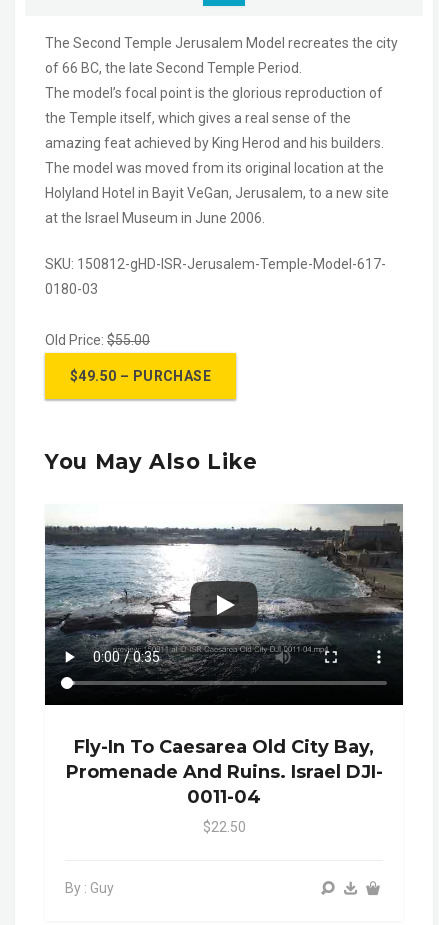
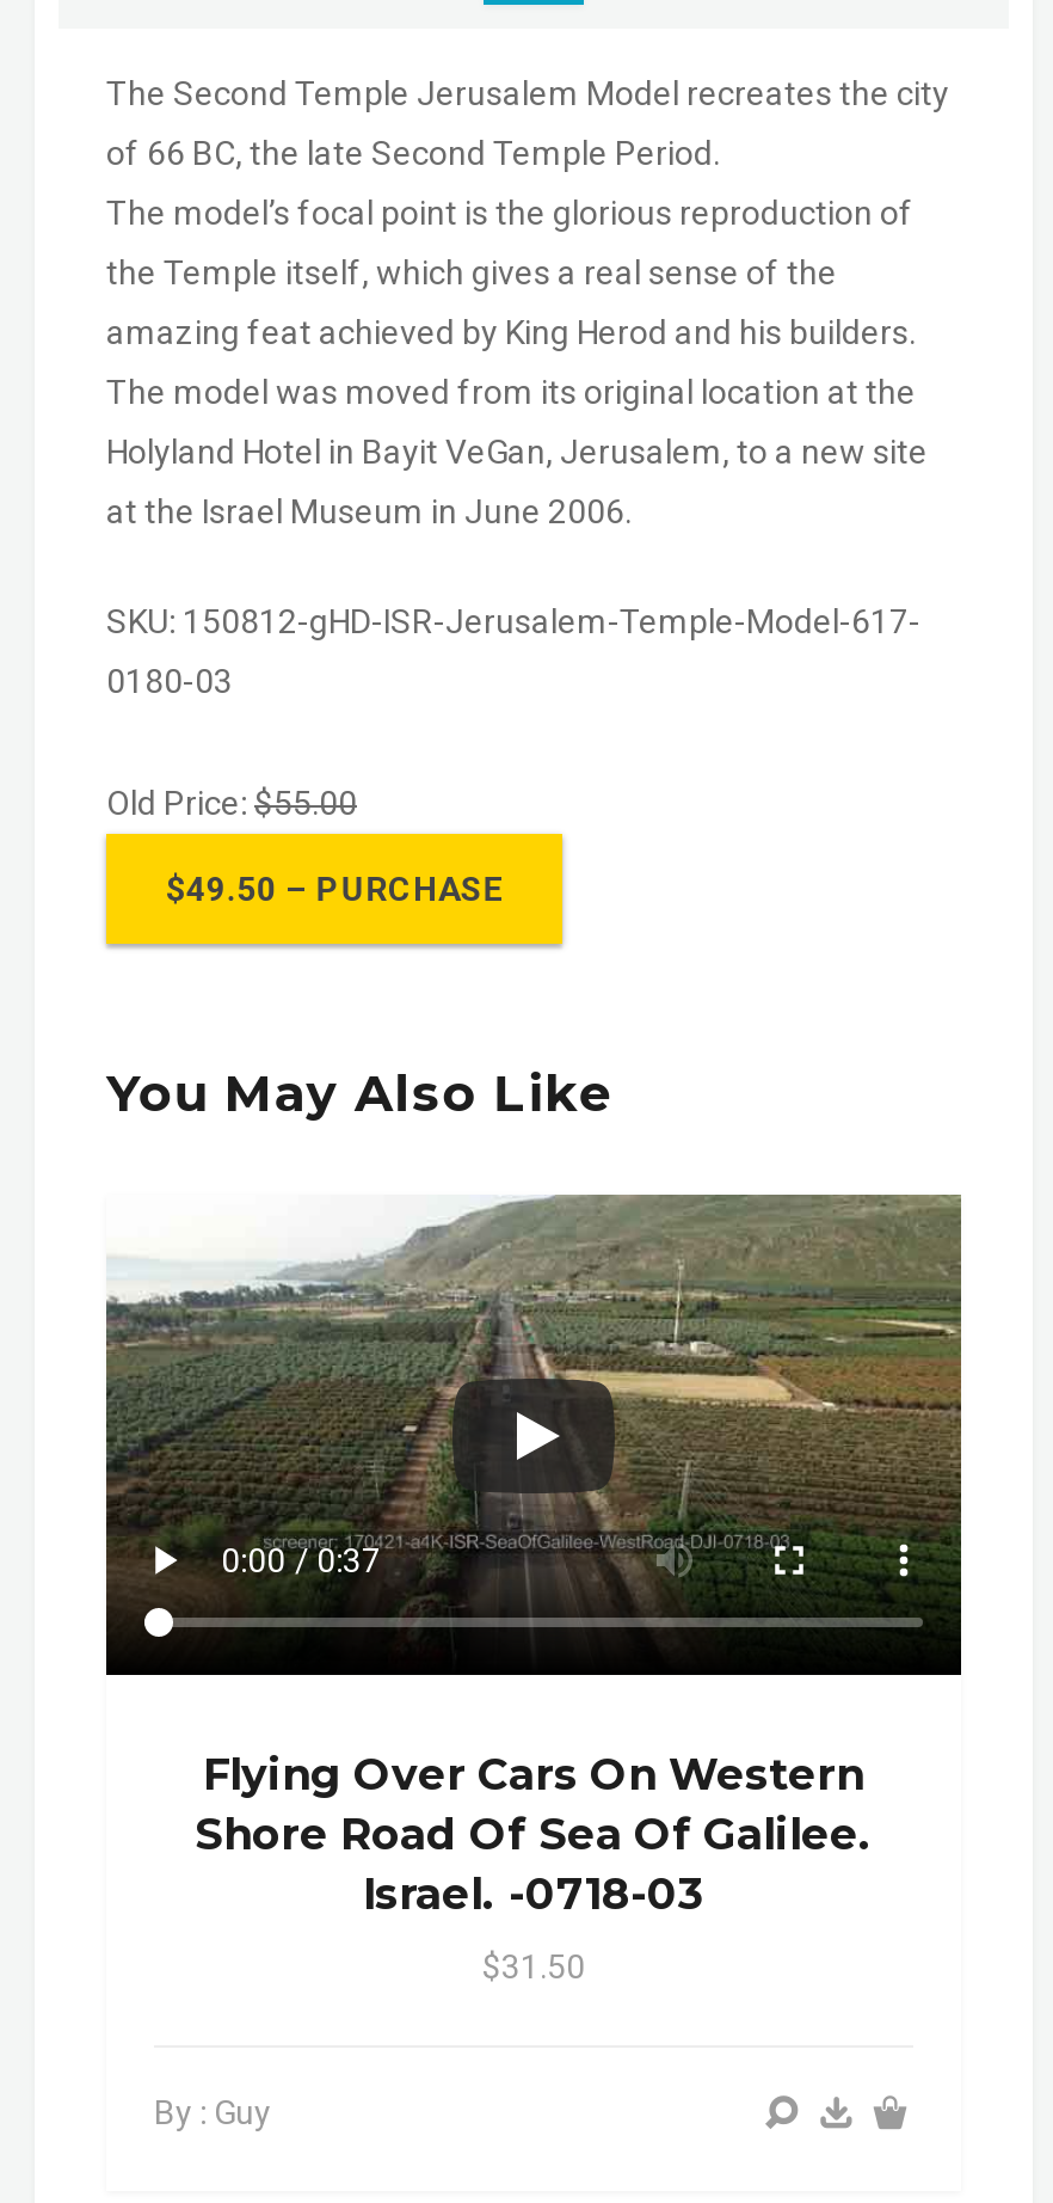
[44,504,403,680] [image] -> [104,1192,961,1613] [image]
[65,736,382,808] Fly-In To Caesarea Old City Bay, | Promenade And Ruins. Israel DJI- | 0011-04 -> [195,1750,873,1922] Flying Over Cars On Western | Shore Road Of Sea Of Galilee. | Israel. -0718-03
[202,819,245,835] $22.50 -> [482,1948,585,1986] $31.50

